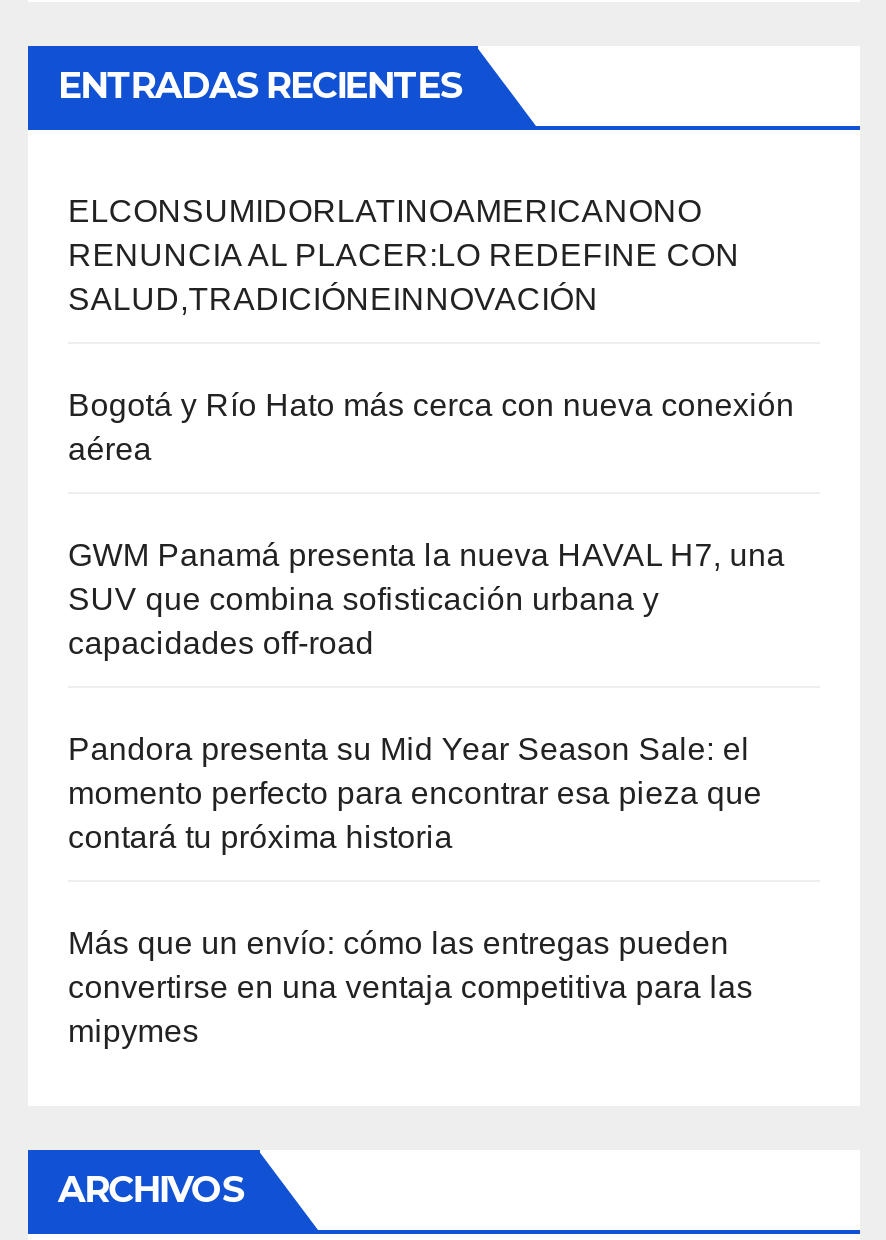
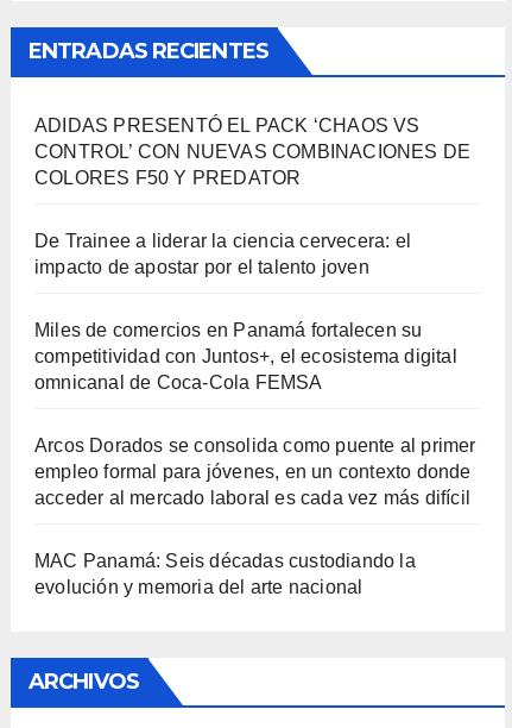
[68,194,740,316] ELCONSUMIDORLATINOAMERICANONO | RENUNCIA AL PLACER:LO REDEFINE CON | SALUD,TRADICIÓNEINNOVACIÓN -> [34,115,471,188] ADIDAS PRESENTÓ EL PACK ‘CHAOS VS | CONTROL’ CON NUEVAS COMBINACIONES DE | COLORES F50 Y PREDATOR
[68,388,794,466] Bogotá y Río Hato más cerca con nueva conexión | aérea -> [34,231,411,277] De Trainee a liderar la ciencia cervecera: el | impacto de apostar por el talento joven
[68,538,785,660] GWM Panamá presenta la nueva HAVAL H7, una | SUV que combina sofisticación urbana y | capacidades off-road -> [34,320,457,393] Miles de comercios en Panamá fortalecen su | competitividad con Juntos+, el ecosistema digital | omnicanal de Coca-Cola FEMSA
[68,732,762,854] Pandora presenta su Mid Year Season Sale: el | momento perfecto para encontrar esa pieza que | contará tu próxima historia -> [34,435,476,508] Arcos Dorados se consolida como puente al primer | empleo formal para jóvenes, en un contexto donde | acceder al mercado laboral es cada vez más difícil
[68,926,753,1048] Más que un envío: cómo las entregas pueden | convertirse en una ventaja competitiva para las | mipymes -> [34,551,416,597] MAC Panamá: Seis décadas custodiando la | evolución y memoria del arte nacional

